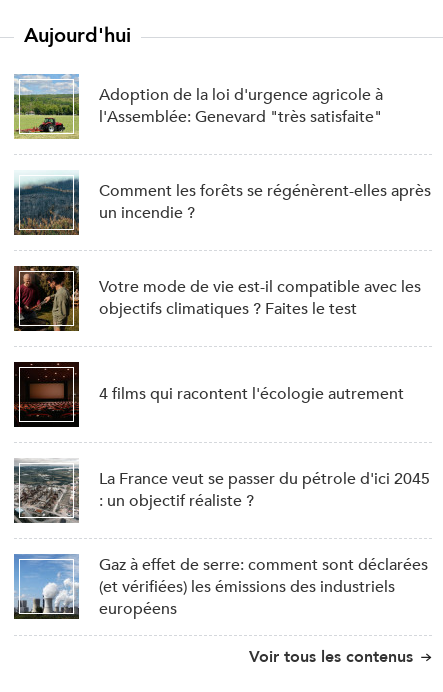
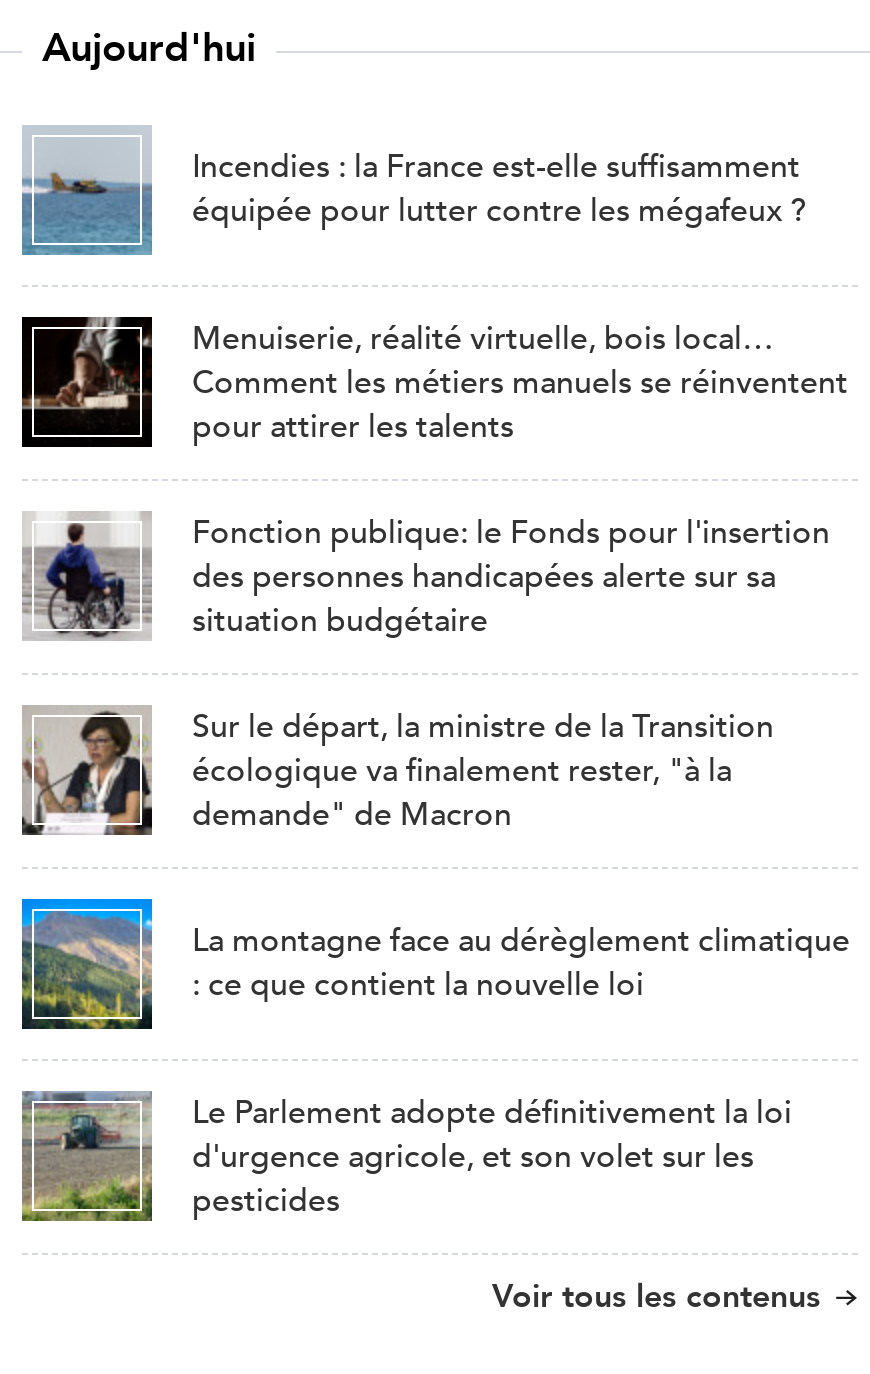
[13,75,383,140] [image] | Adoption de la loi d'urgence agricole à | l'Assemblée: Genevard "très satisfaite" -> [20,145,806,257] [image] | Incendies : la France est-elle suffisamment | équipée pour lutter contre les mégafeux ?
[13,170,431,236] [image] | Comment les forêts se régénèrent-elles après | un incendie ? -> [20,315,856,449] [image] | Menuiserie, réalité virtuelle, bois local… | Comment les métiers manuels se réinventent | pour attirer les talents
[13,265,421,331] [image] | Votre mode de vie est-il compatible avec les | objectifs climatiques ? Faites le test -> [22,510,830,641] [image] | Fonction publique: le Fonds pour l'insertion | des personnes handicapées alerte sur sa | situation budgétaire
[14,362,404,428] [image] | 4 films qui racontent l'écologie autrement -> [22,704,774,837] [image] | Sur le départ, la ministre de la Transition | écologique va finalement rester, "à la | demande" de Macron
[13,458,430,523] [image] | La France veut se passer du pétrole d'ici 2045 | : un objectif réaliste ? -> [20,897,850,1031] [image] | La montagne face au dérèglement climatique | : ce que contient la nouvelle loi
[14,554,428,620] [image] | Gaz à effet de serre: comment sont déclarées | (et vérifiées) les émissions des industriels | européens -> [20,1090,792,1223] [image] | Le Parlement adopte définitivement la loi | d'urgence agricole, et son volet sur les | pesticides

